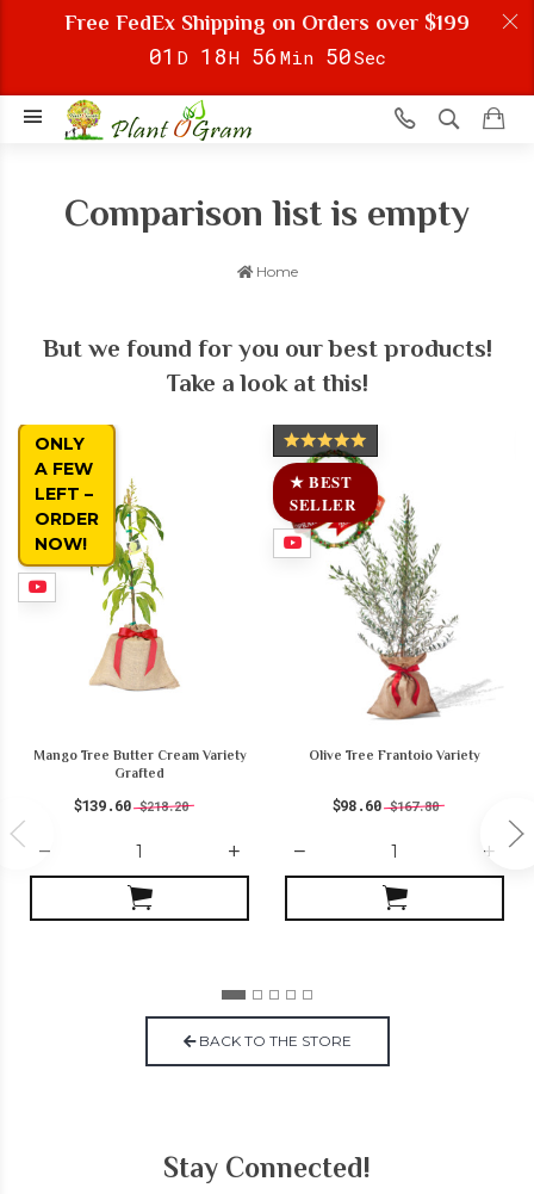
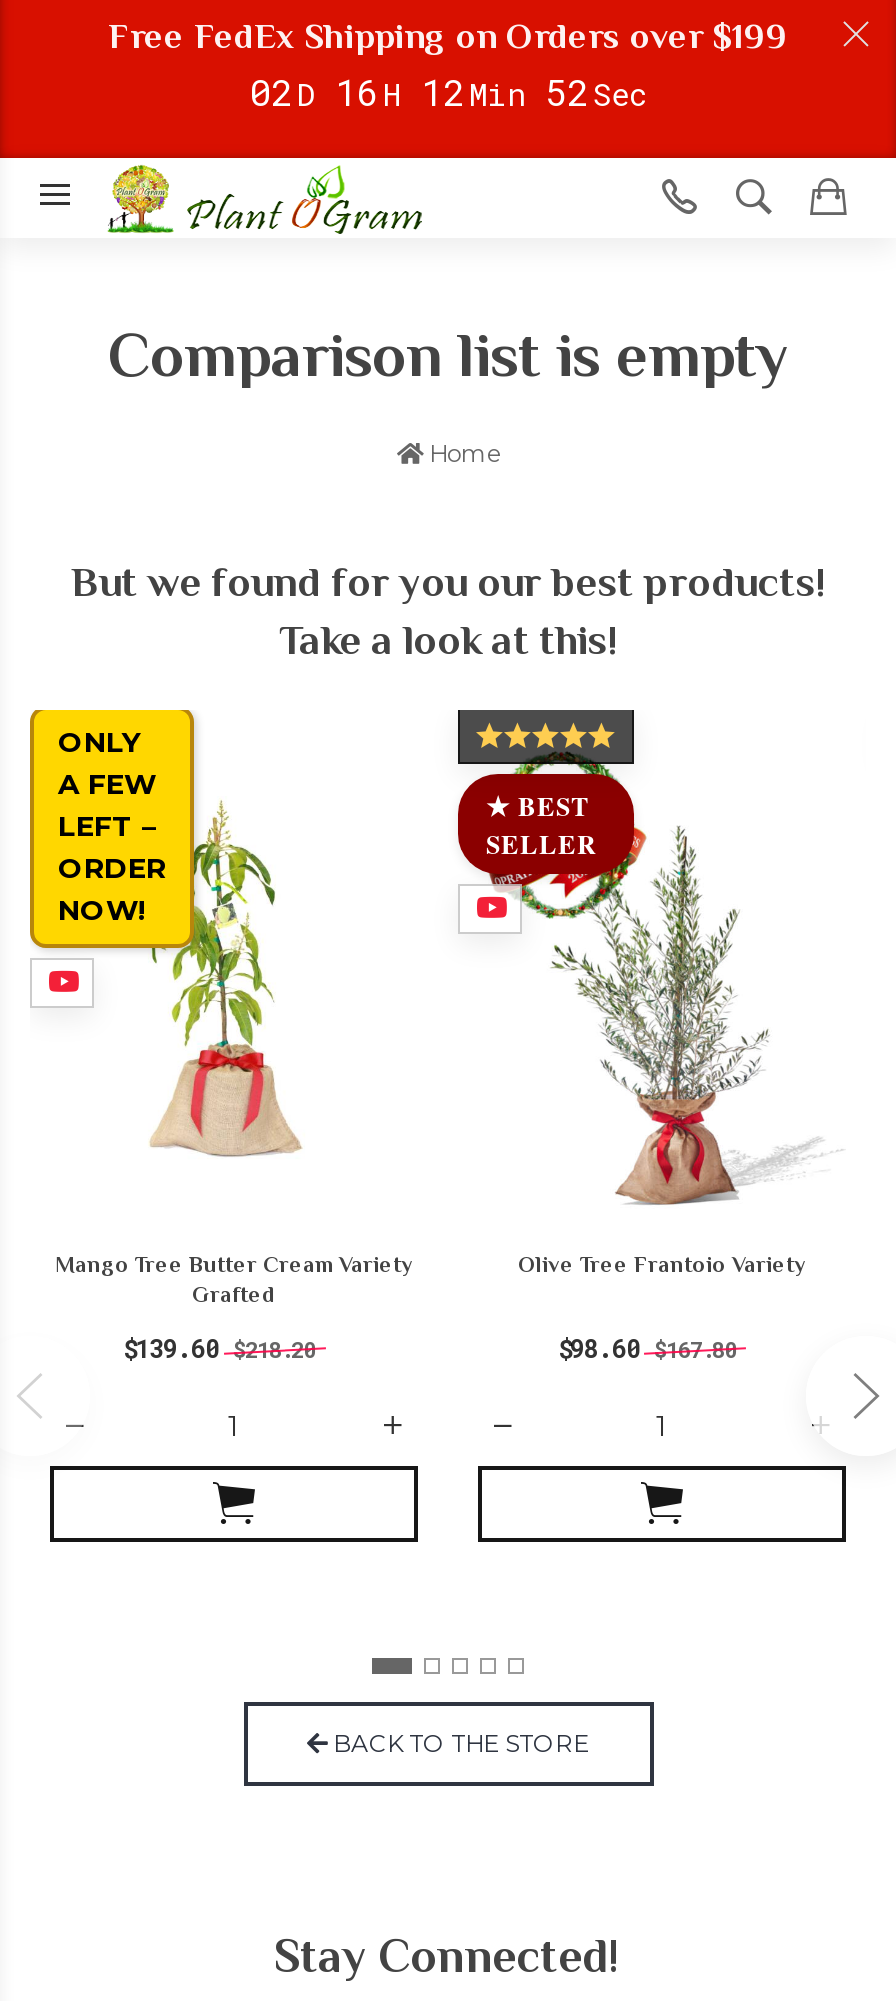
[148,42,386,70] 01 D 1 8 H 5 6 Min 50 Sec -> [249,68,647,116] 02 D 1 6 H 1 2 Min 52 Sec

